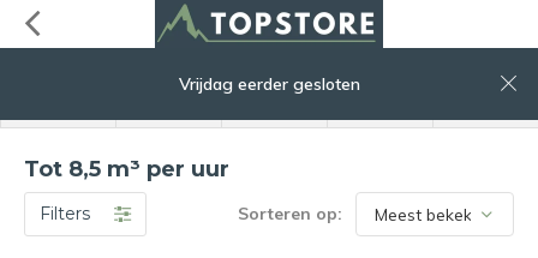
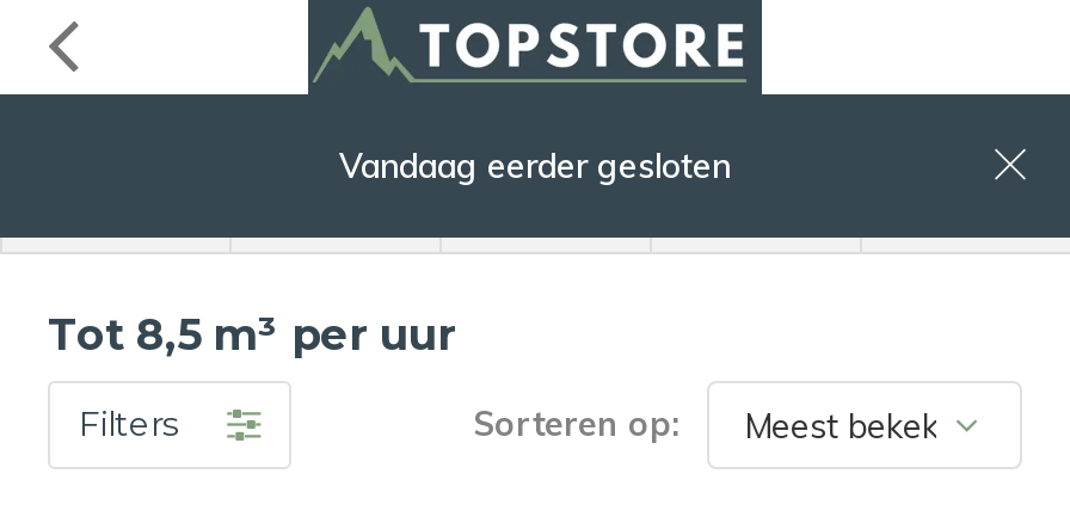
[178,73,360,95] Vrijdag eerder gesloten -> [339,144,731,187] Vandaag eerder gesloten

